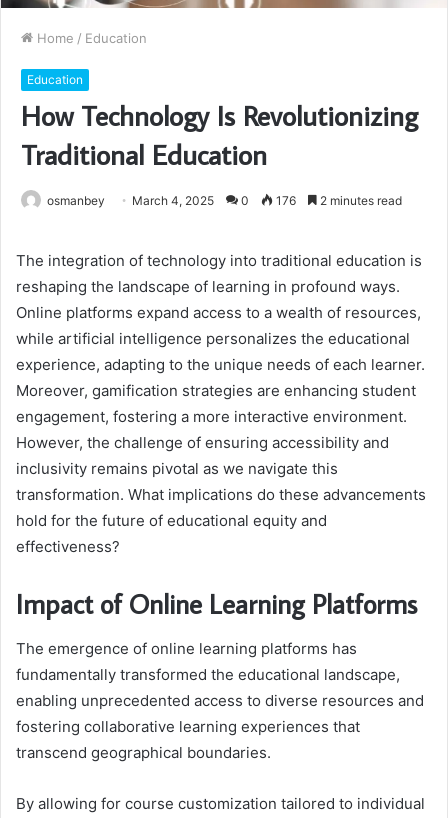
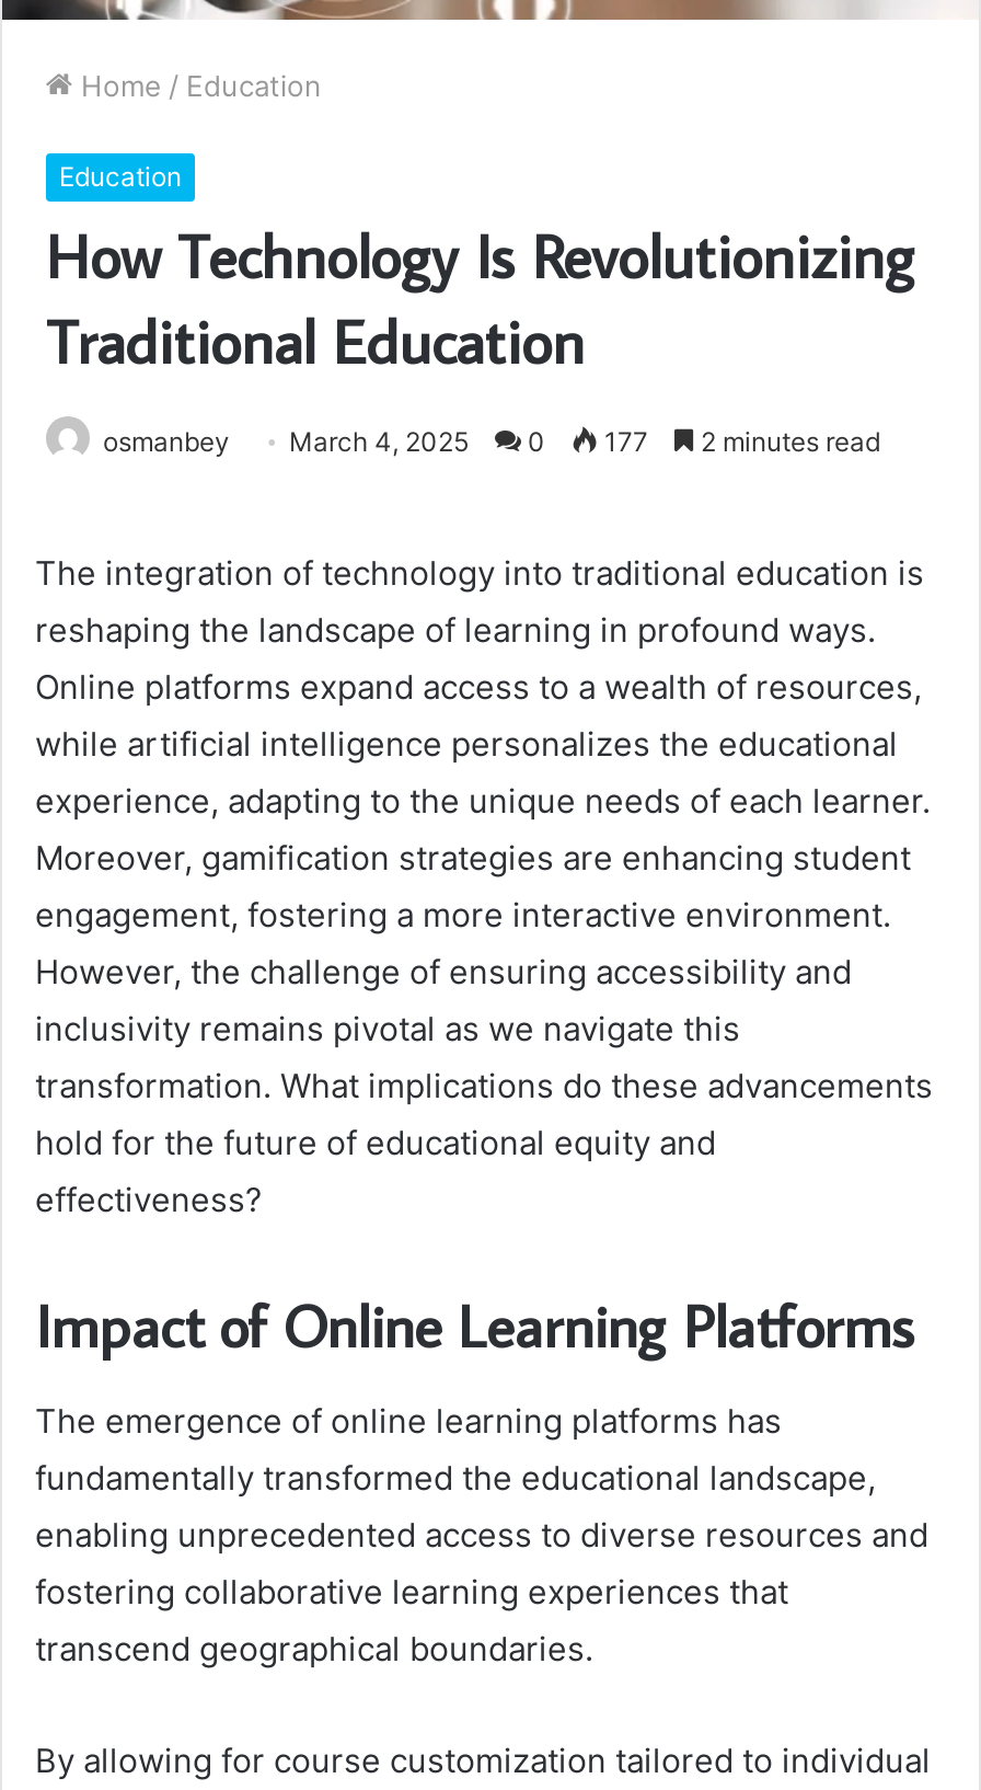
[47,193,402,208] osmanbey March 4, 2025 0 176 2 minutes read -> [103,424,880,457] osmanbey March 4, 2025 0 177 2 minutes read

